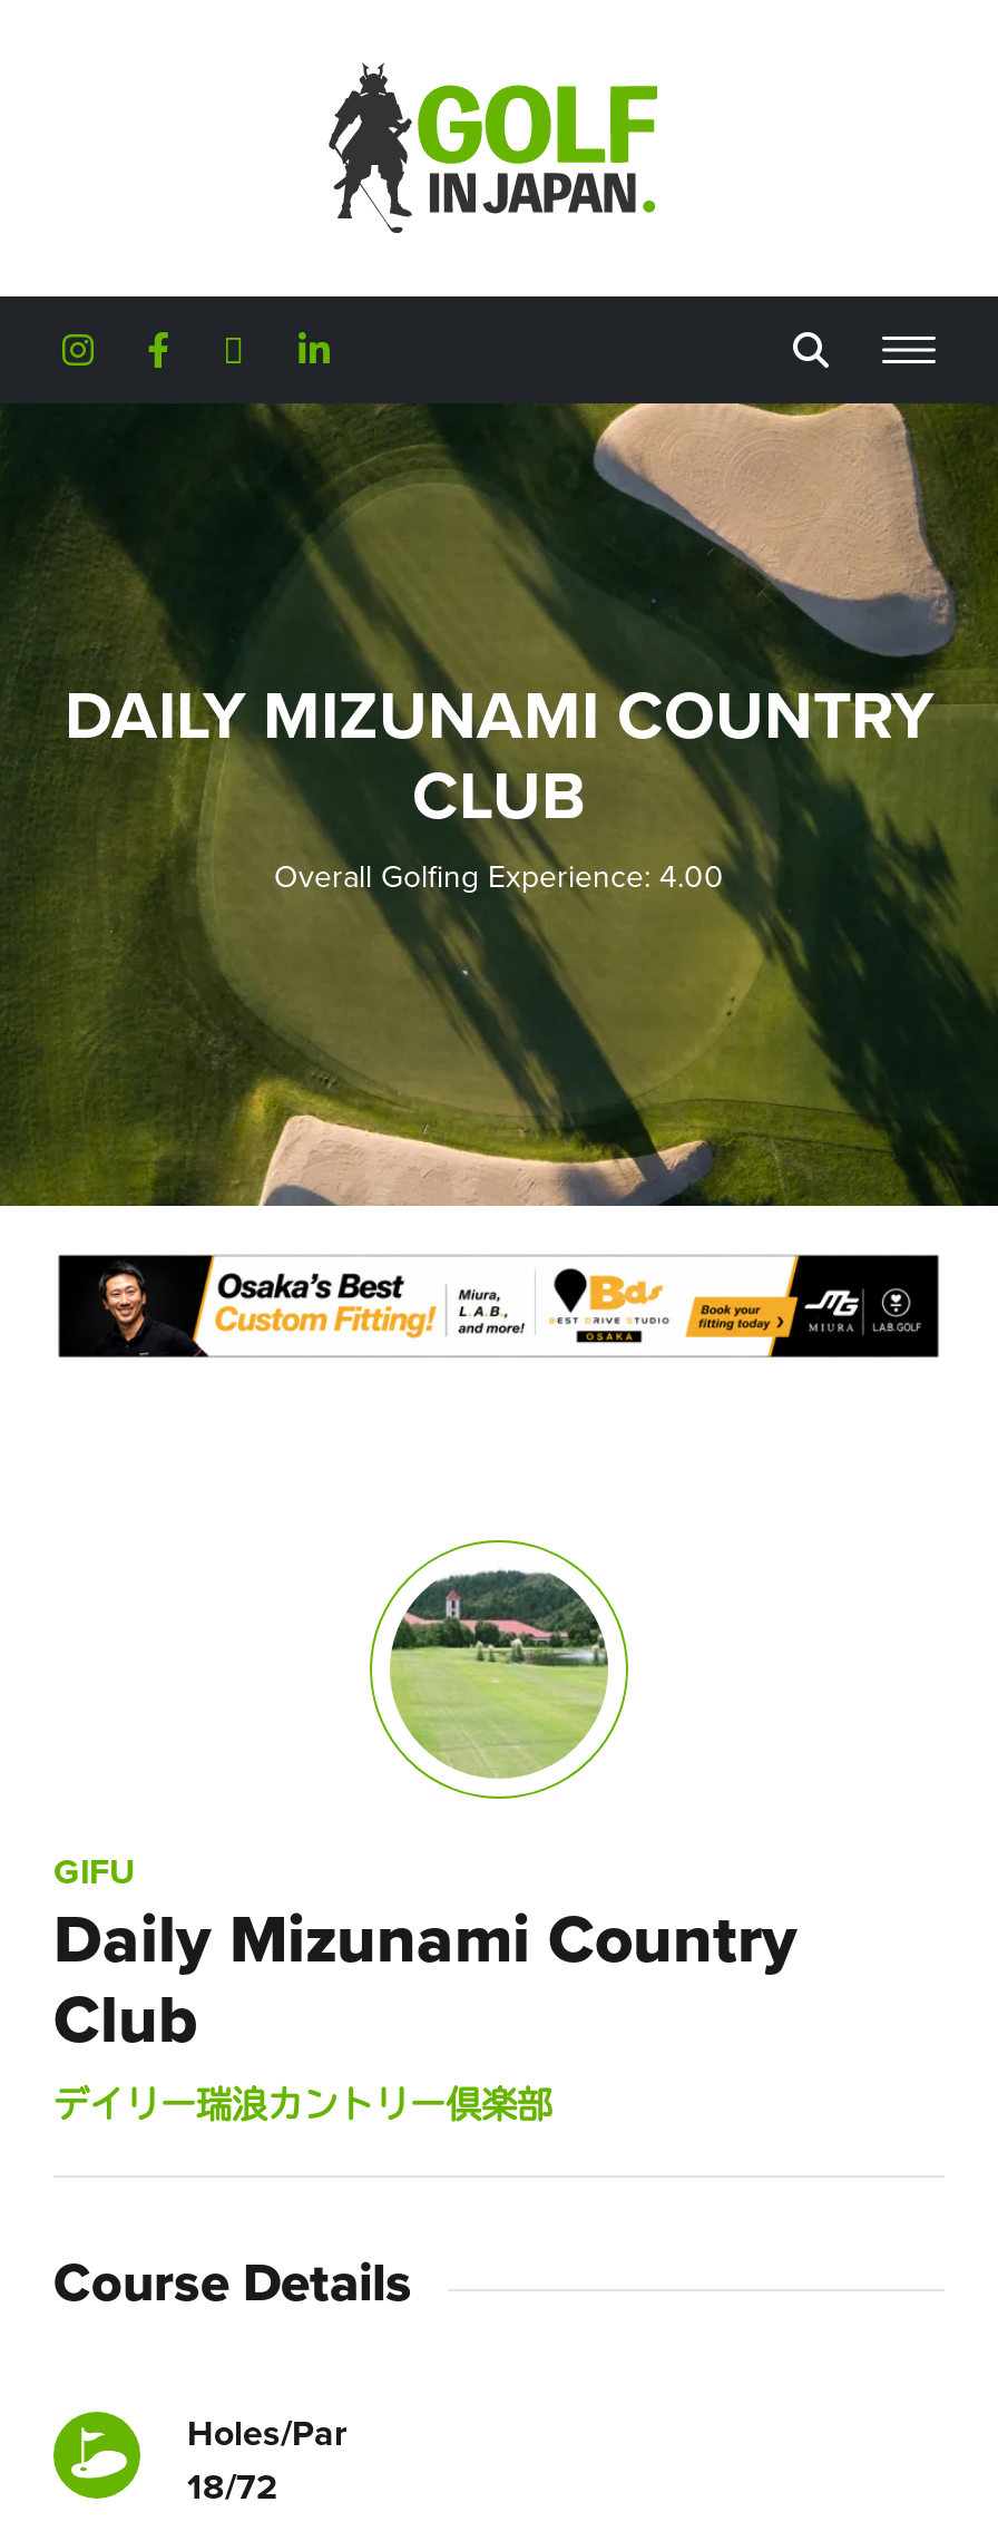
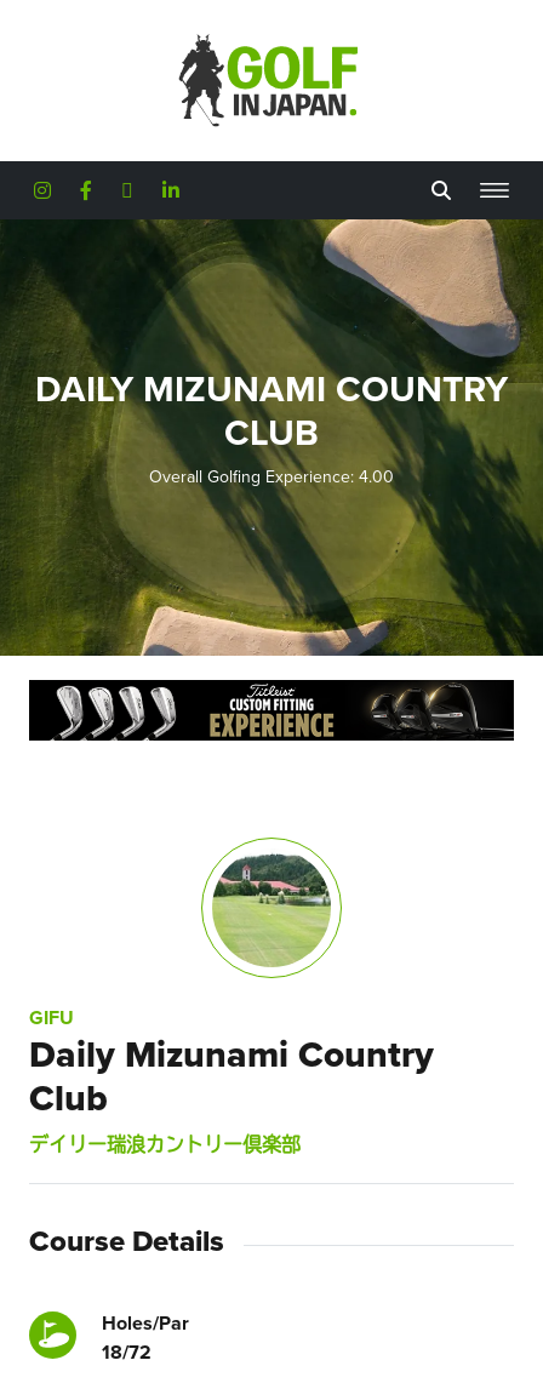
[53,1250,945,1362] [image] -> [28,679,515,742] [image]

